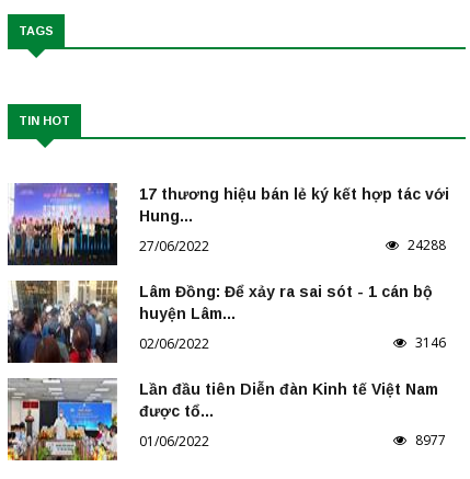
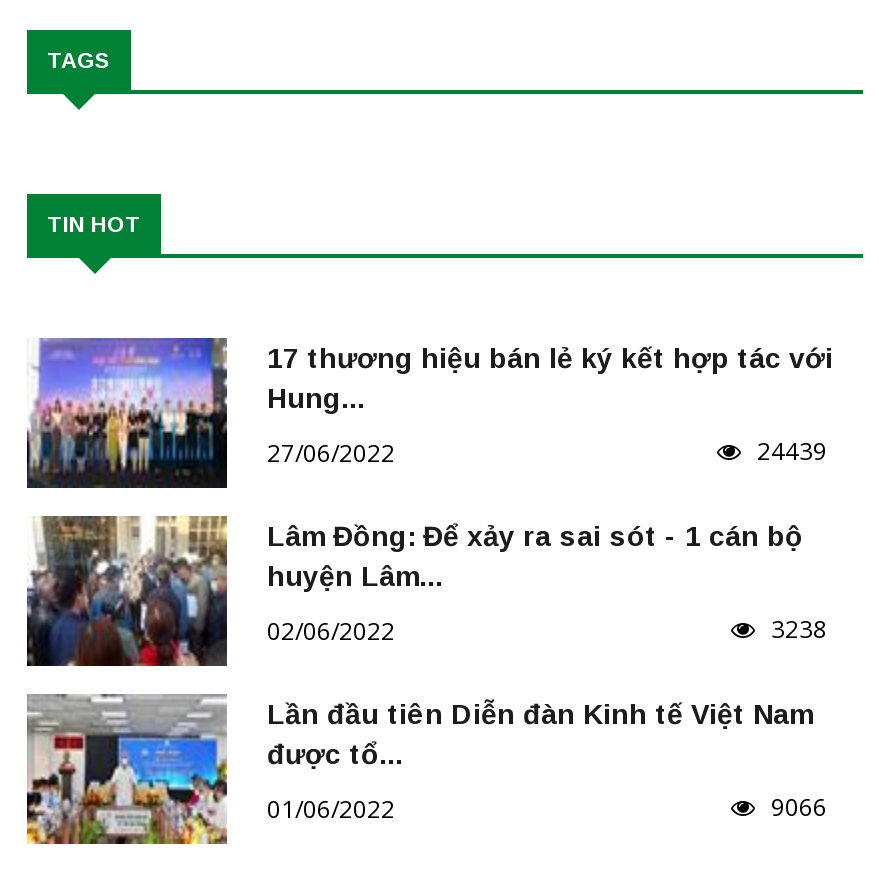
[408,236,446,254] 24288 -> [757,434,827,468] 24439
[415,333,446,352] 3146 -> [771,612,827,646] 3238
[415,431,446,449] 8977 -> [771,790,827,824] 9066

